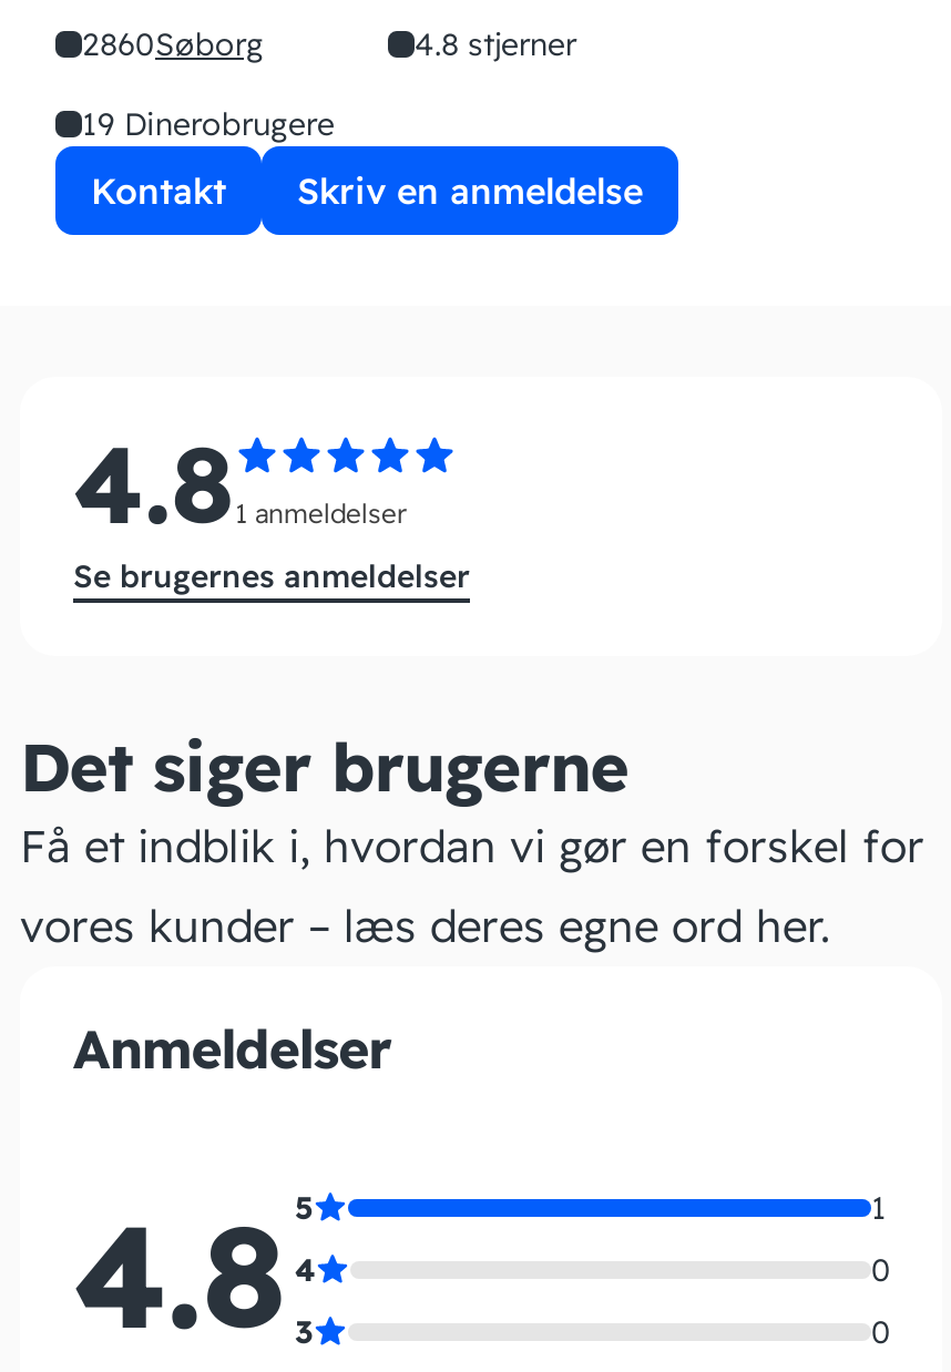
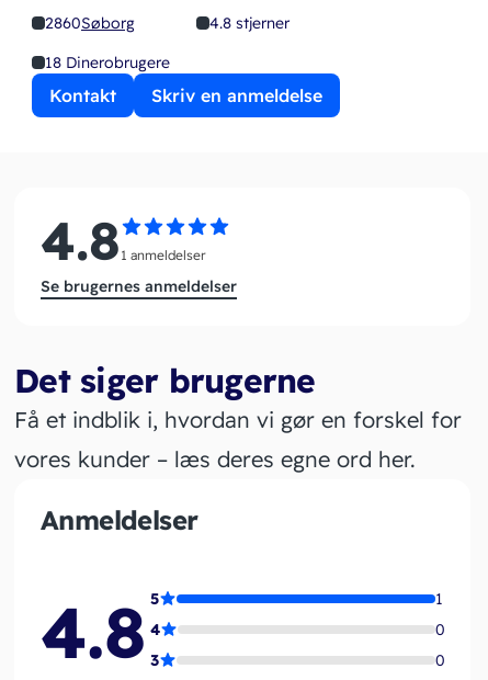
[82,105,335,145] 19 Dinerobrugere -> [45,53,170,73] 18 Dinerobrugere

